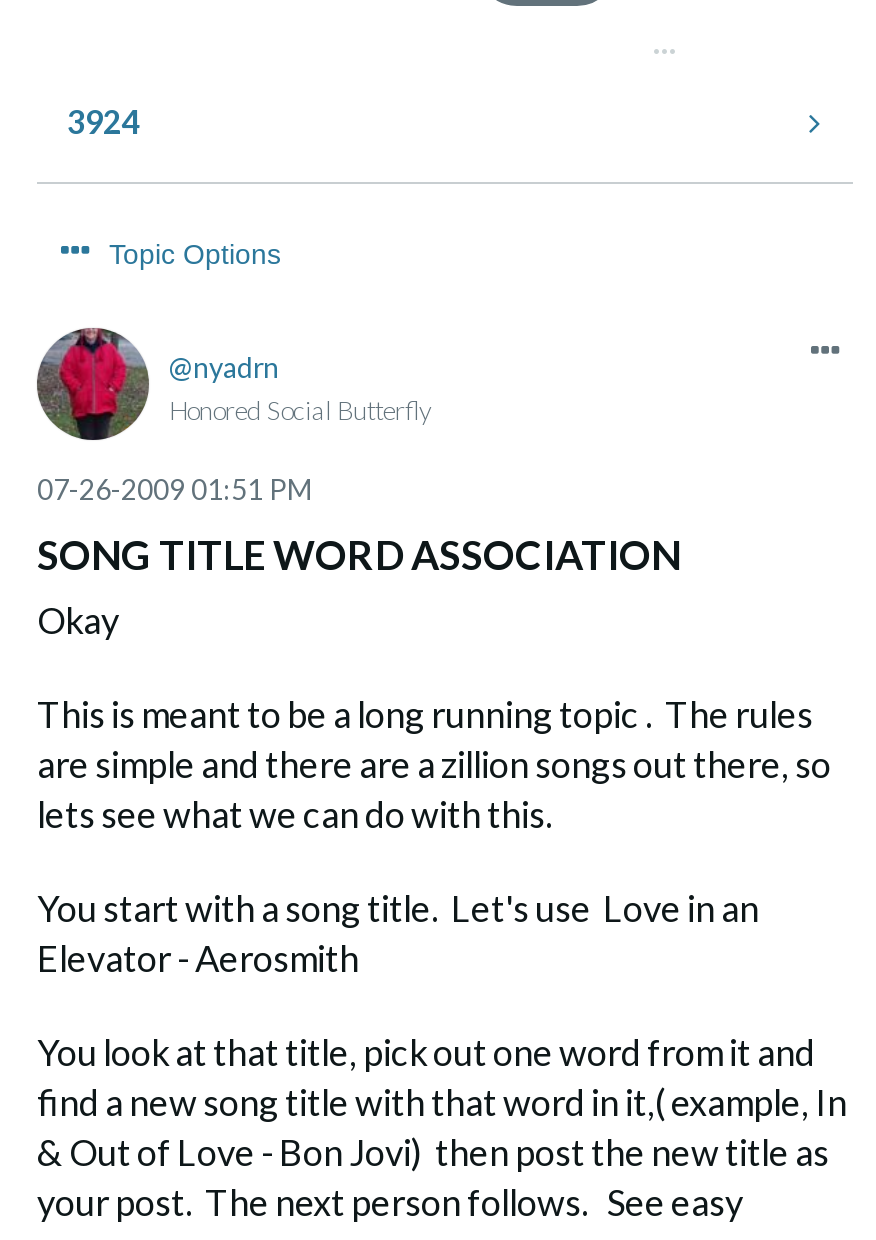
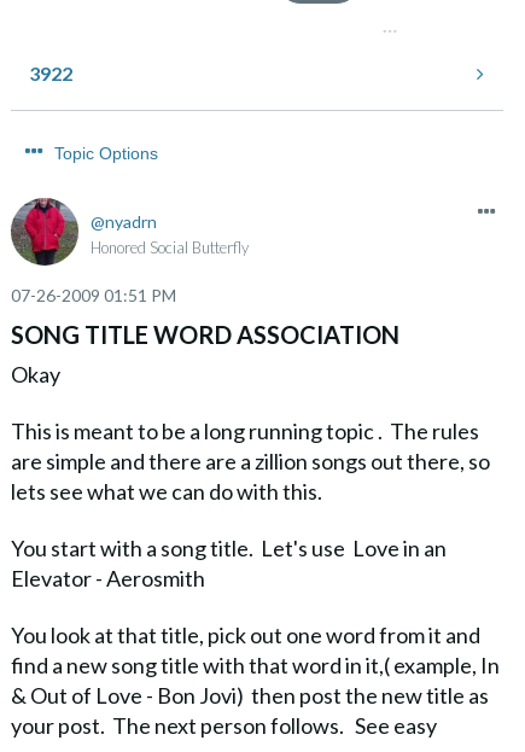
[67,101,139,139] 3924 -> [29,61,72,84] 3922

